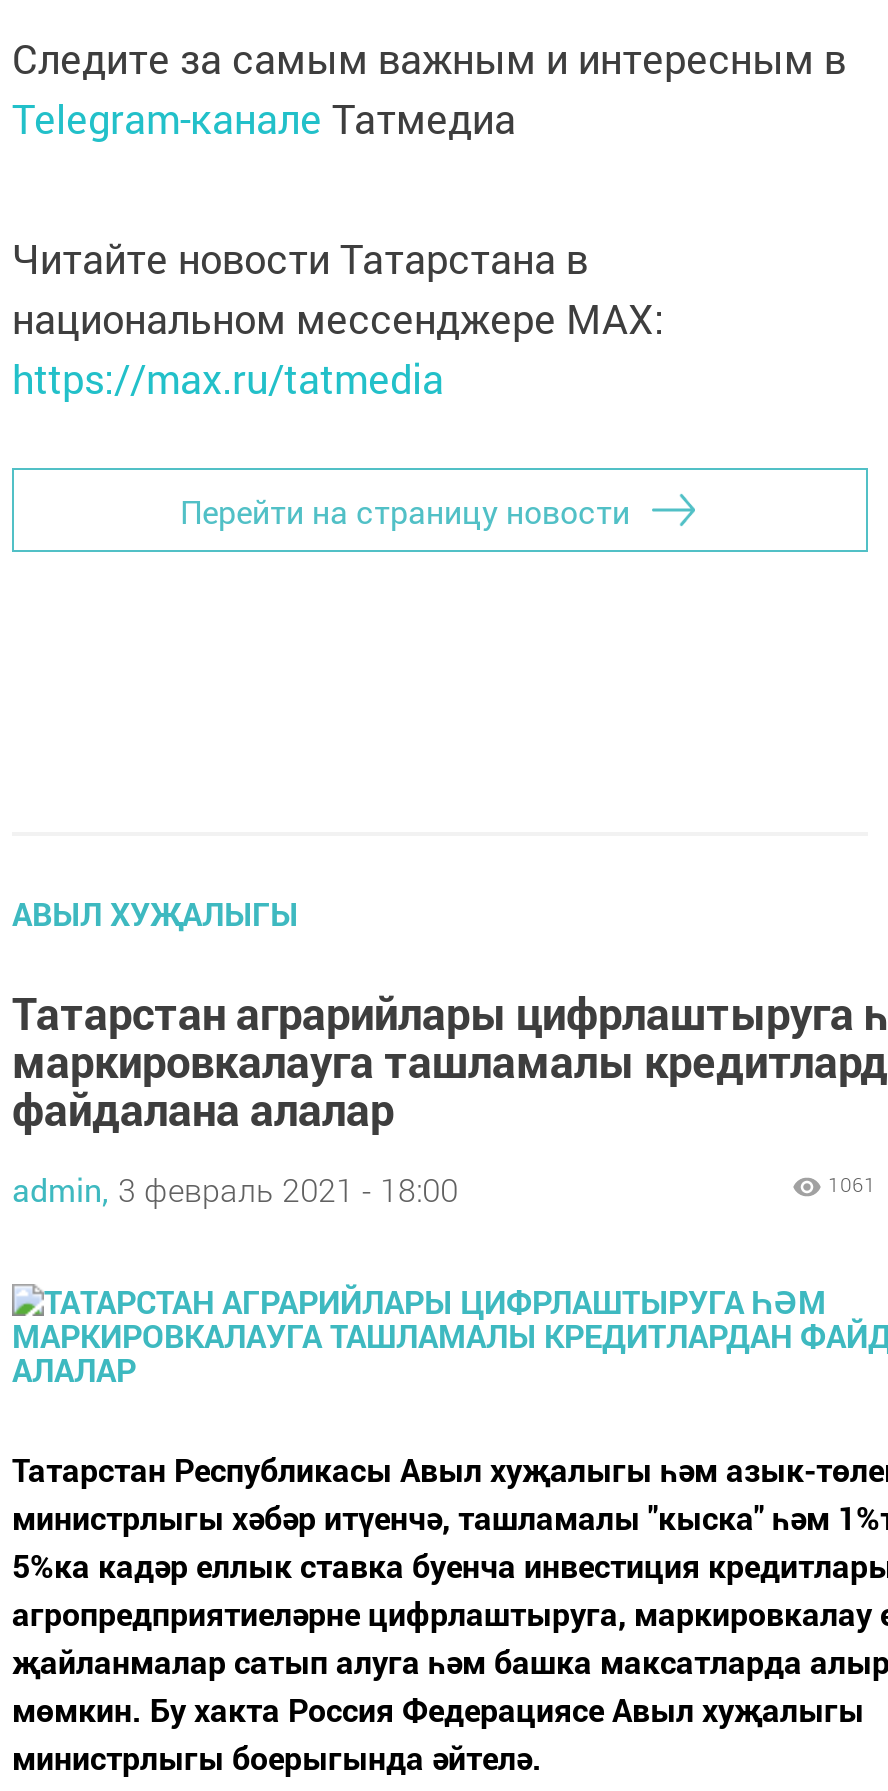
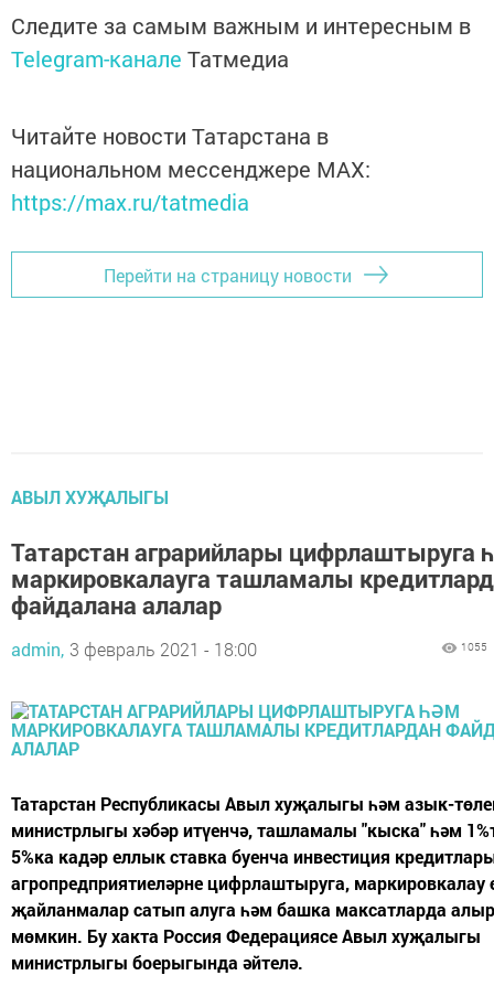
[828,1172,876,1198] 1061 -> [461,640,487,654] 1055

